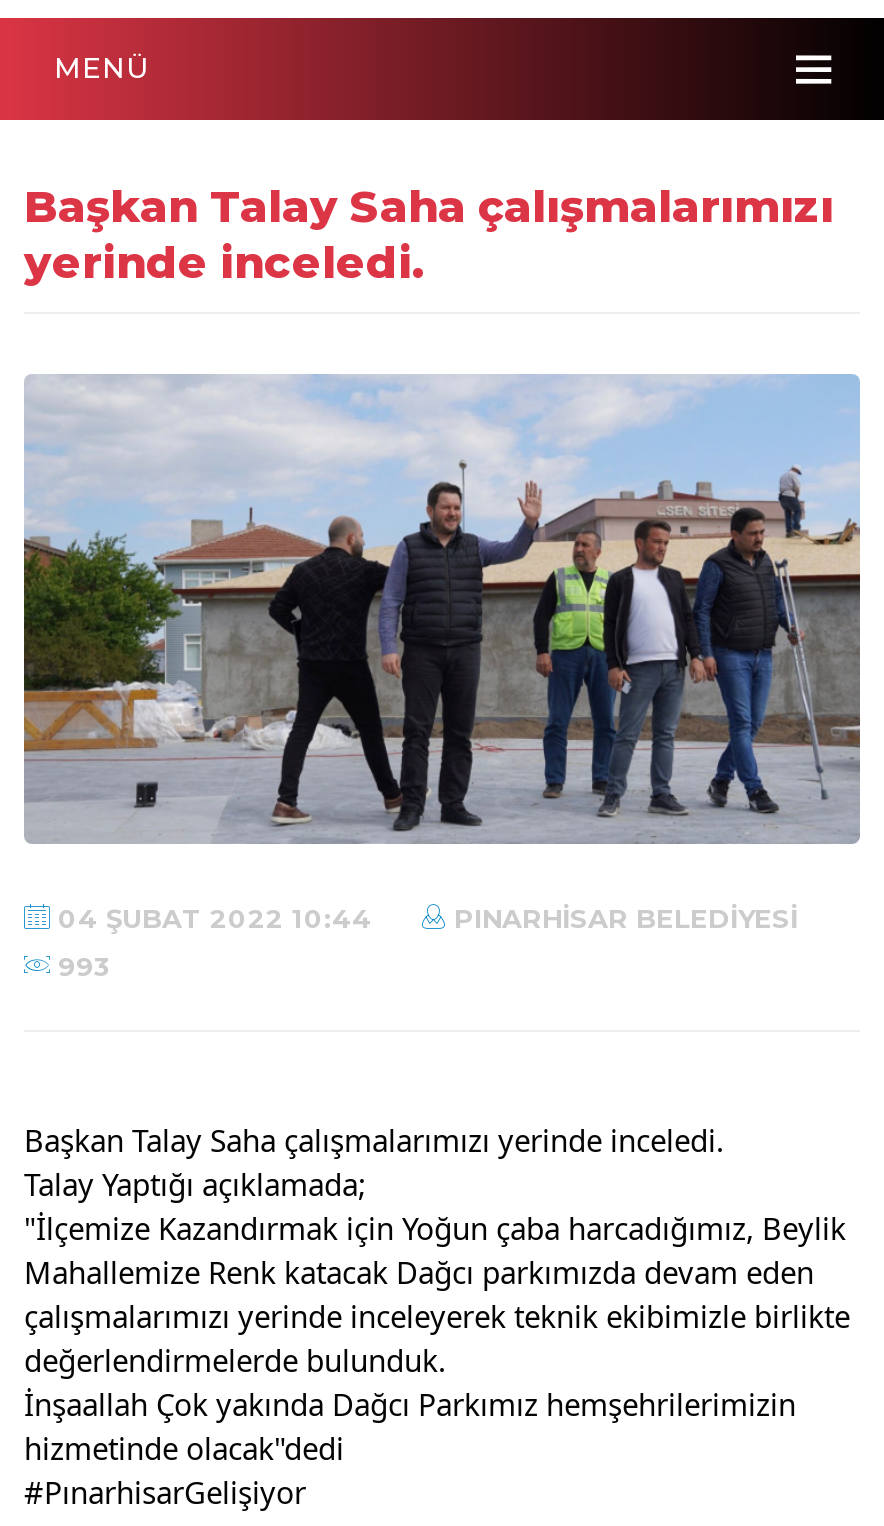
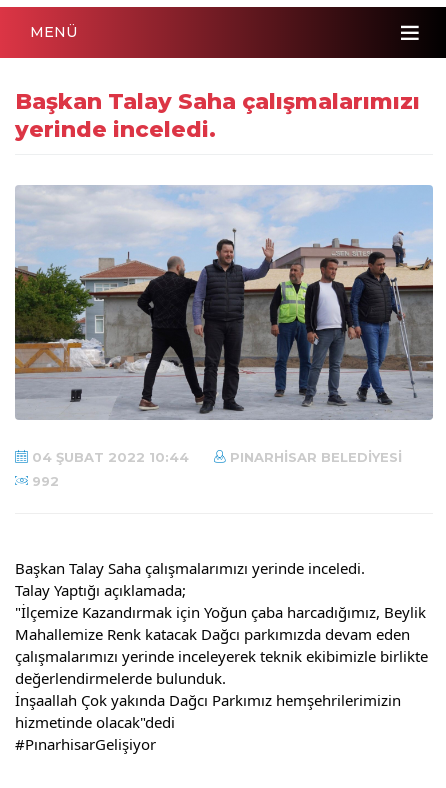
[50,951,112,983] 993 -> [28,473,59,489] 992

